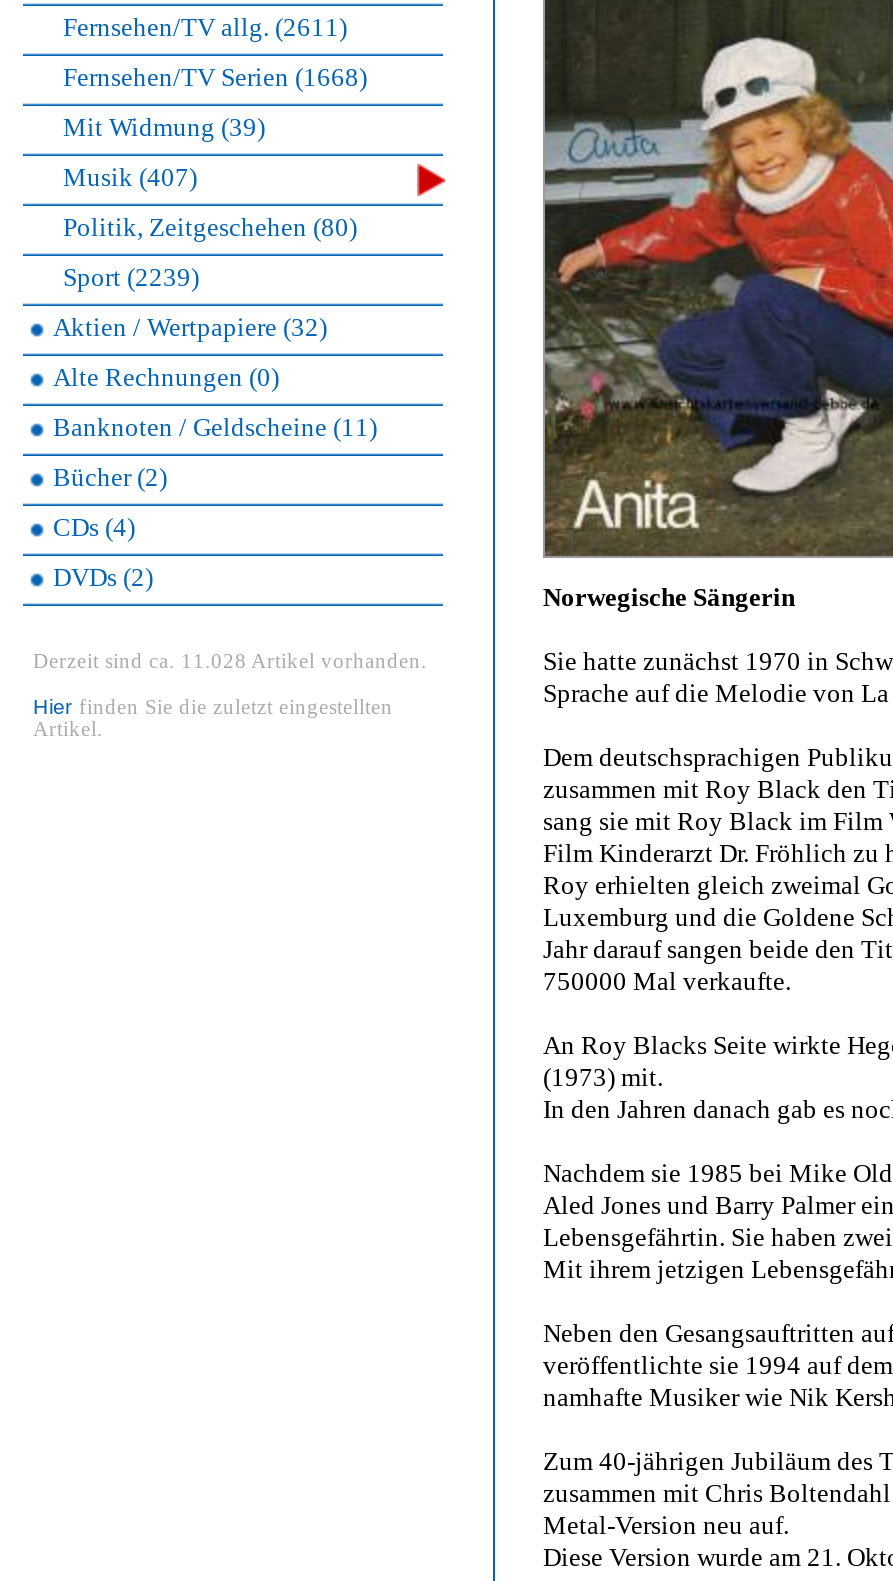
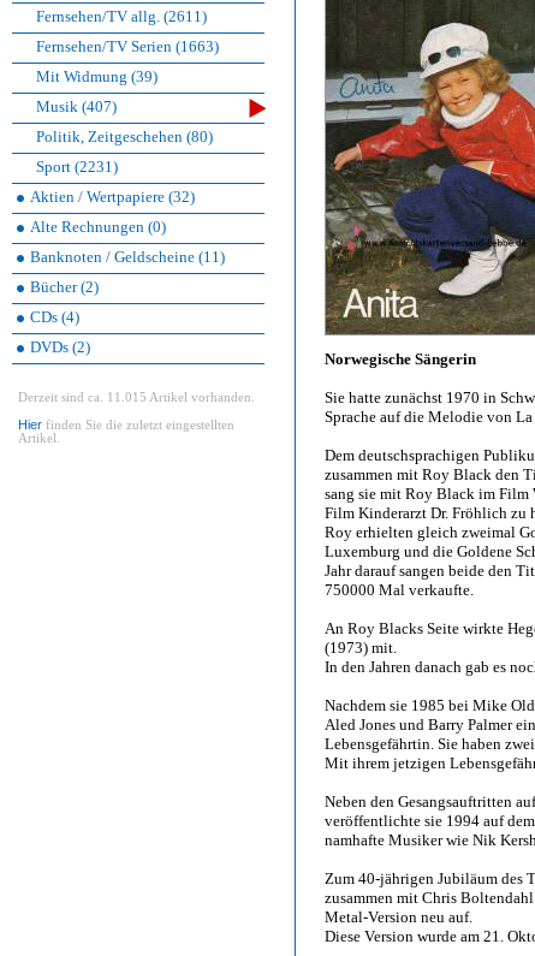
[63,62,367,92] Fernsehen/TV Serien (1668) -> [36,37,219,55] Fernsehen/TV Serien (1663)
[63,262,199,292] Sport (2239) -> [36,158,118,176] Sport (2231)
[33,650,427,672] Derzeit sind ca. 11.028 Artikel vorhanden. -> [18,391,255,404] Derzeit sind ca. 11.015 Artikel vorhanden.

